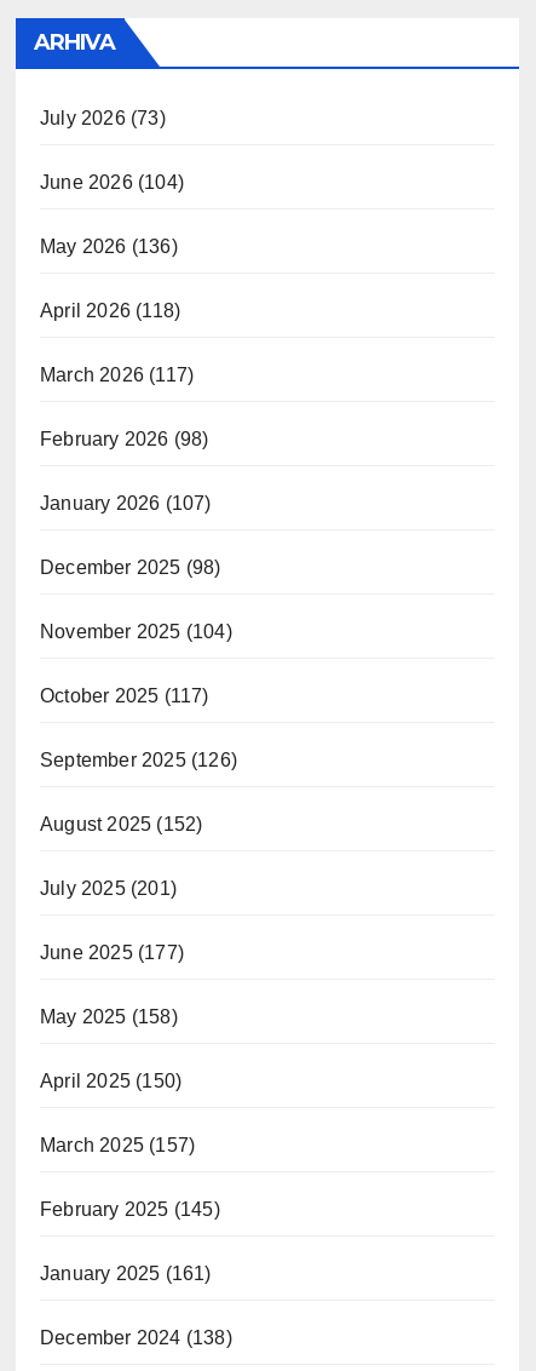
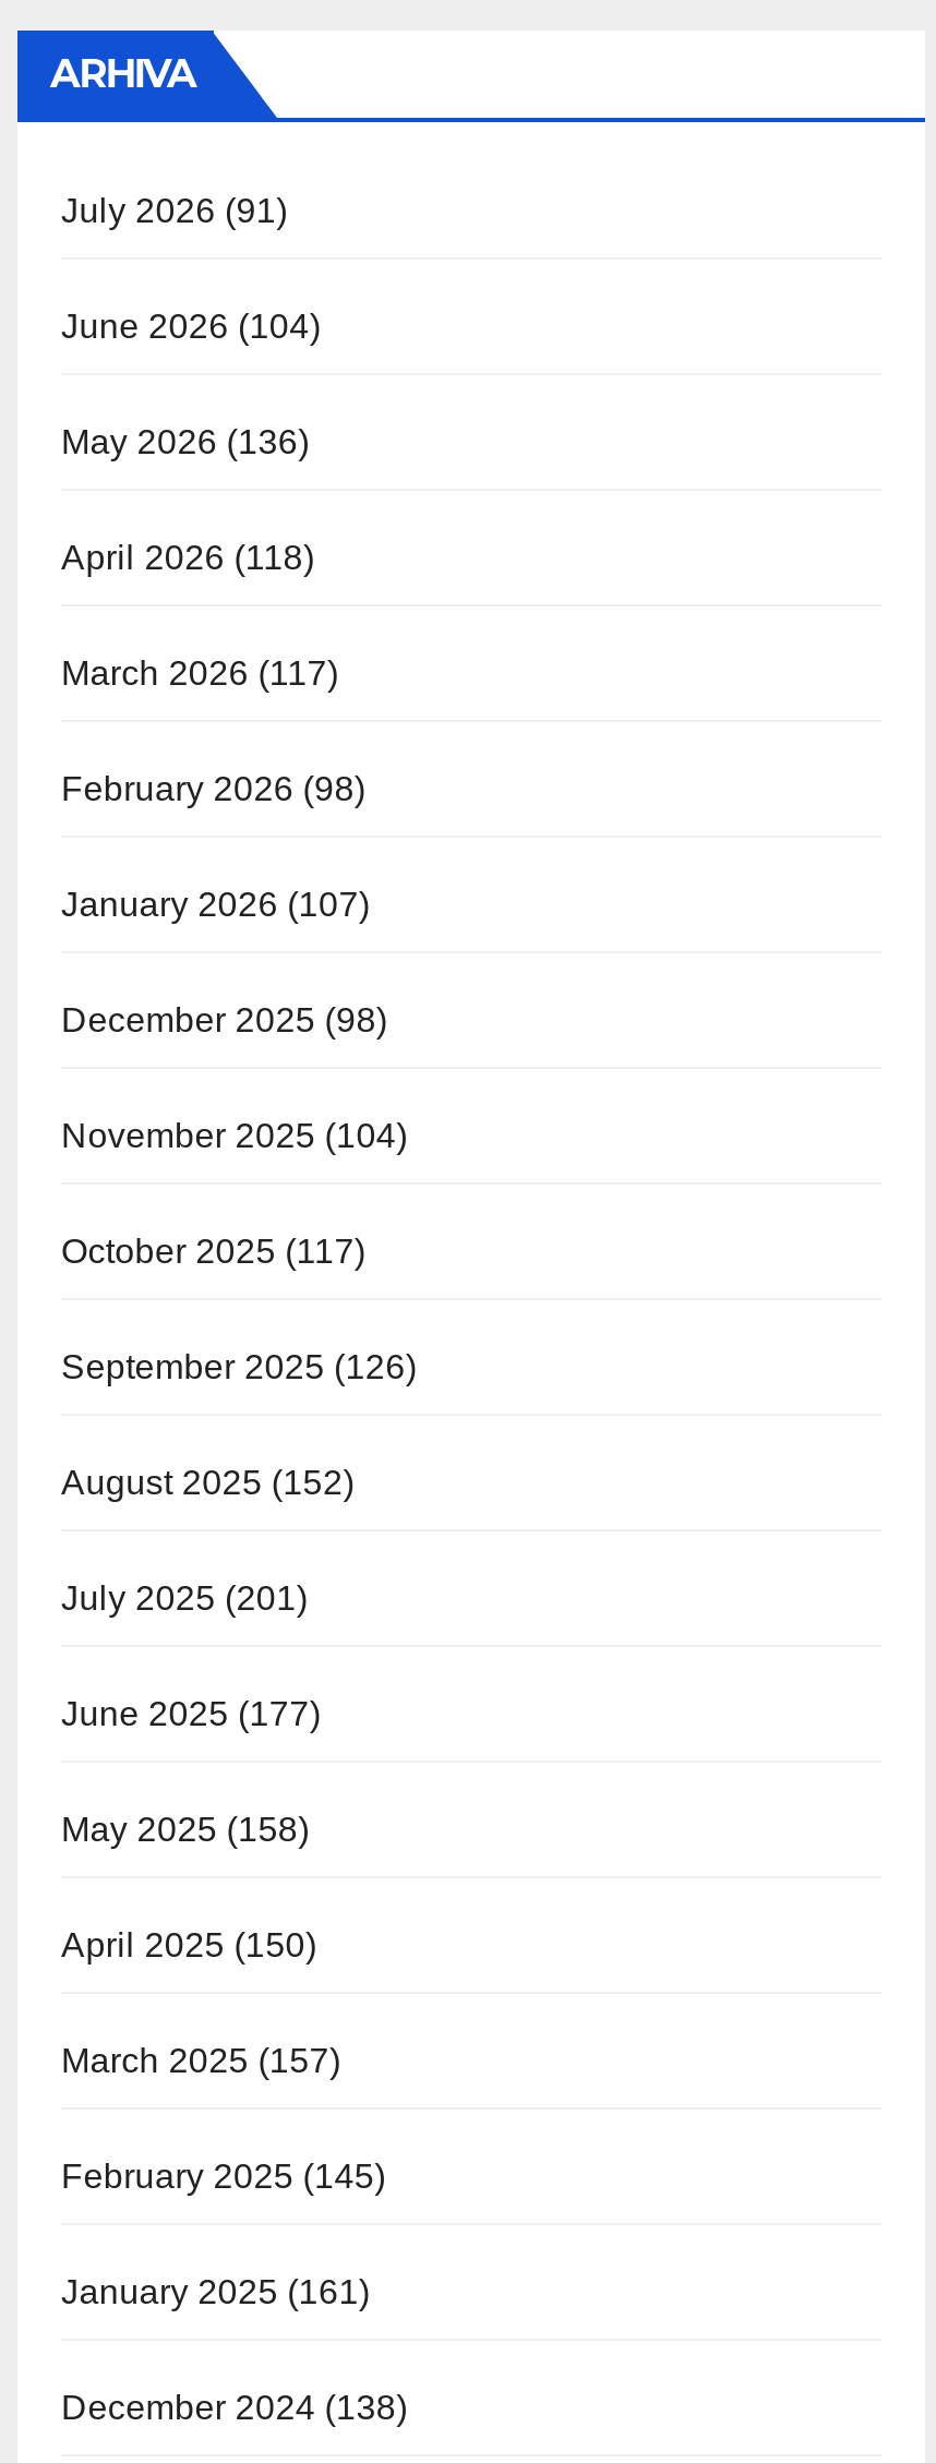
[40,108,166,128] July 2026 (73) -> [61,192,288,229] July 2026 (91)

